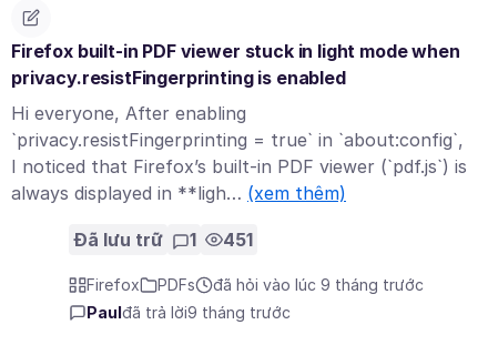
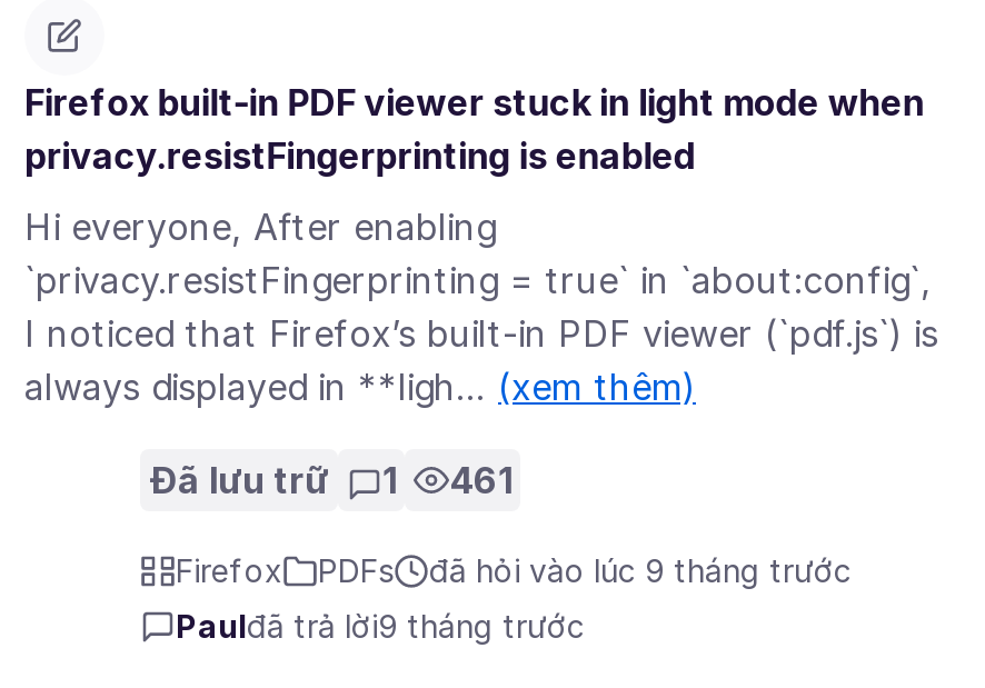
[73,229,253,251] Đã lưu trữ 1 451 -> [149,459,511,503] Đã lưu trữ 1 461

